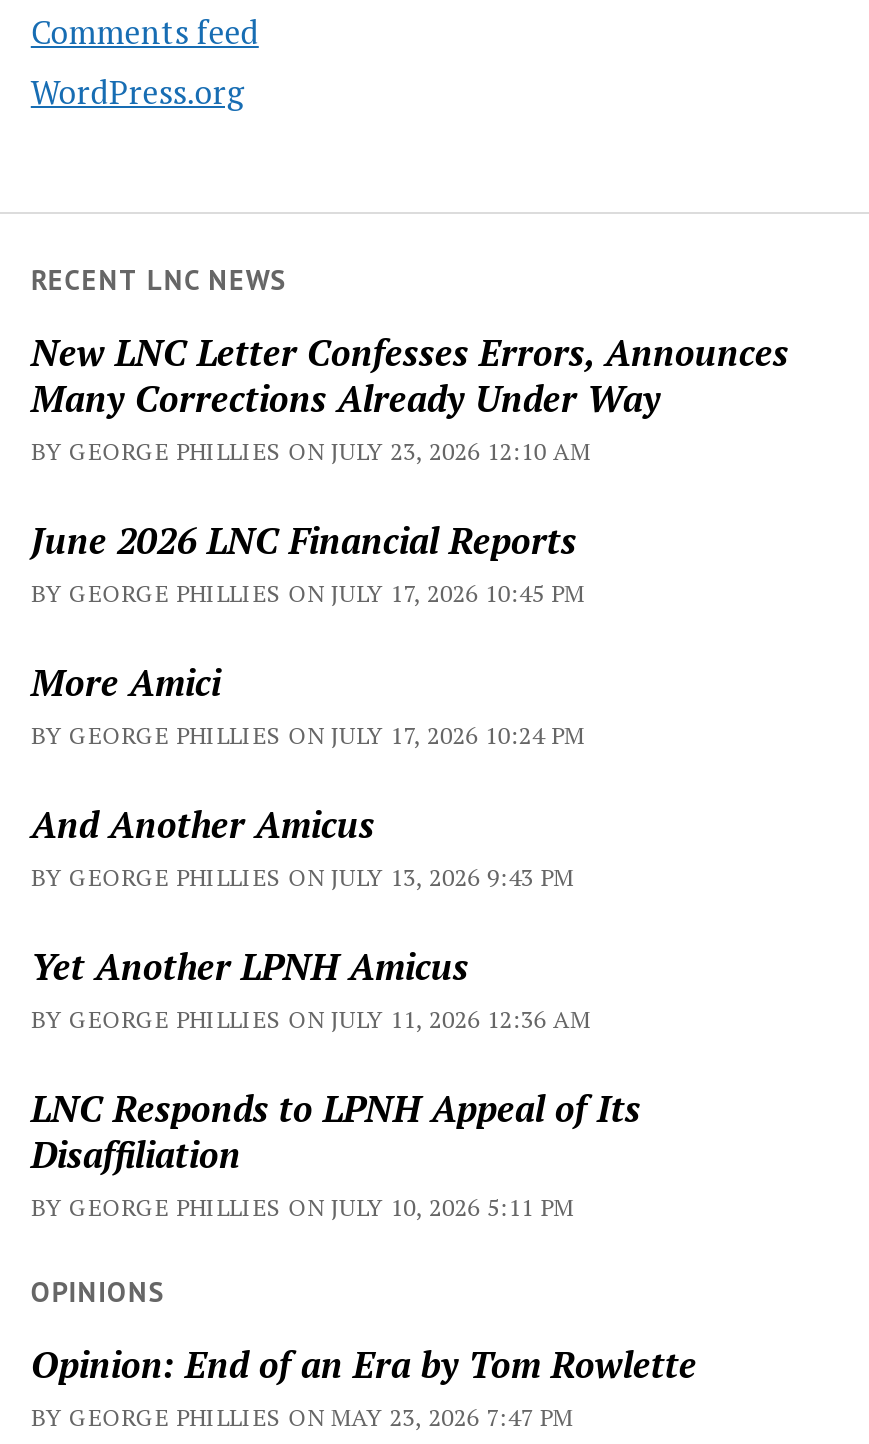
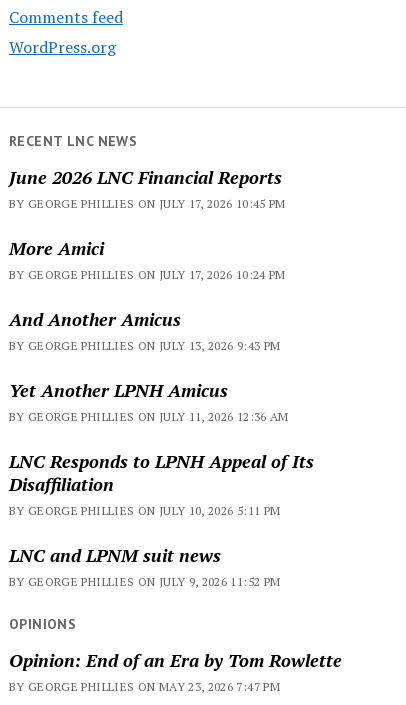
[31,328,789,466] New LNC Letter Confesses Errors, Announces | Many Corrections Already Under Way | BY GEORGE PHILLIES ON JULY 23, 2026 12:10 AM -> none
moved [31,516,641,1222] -> [9,165,314,518]: June 2026 LNC Financial Reports | BY GEORGE PHILLIES ON JULY 17, 2026 10:45 PM | More Amici | ... | Disaffiliation | BY GEORGE PHILLIES ON JULY 10, 2026 5:11 PM
none -> [9,543,280,589] LNC and LPNM suit news | BY GEORGE PHILLIES ON JULY 9, 2026 11:52 PM

